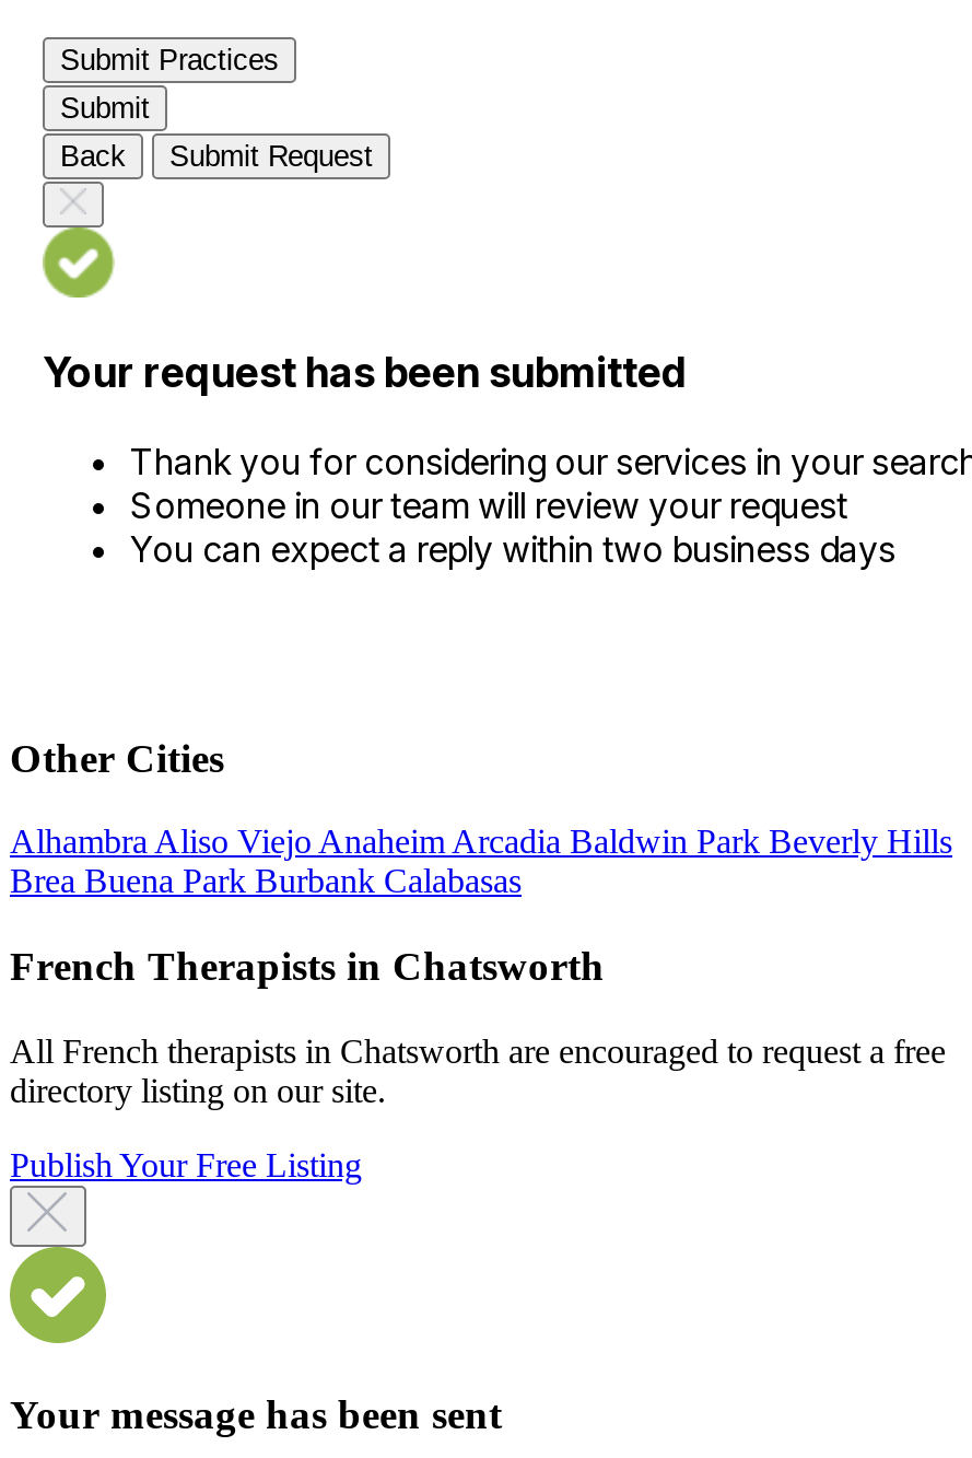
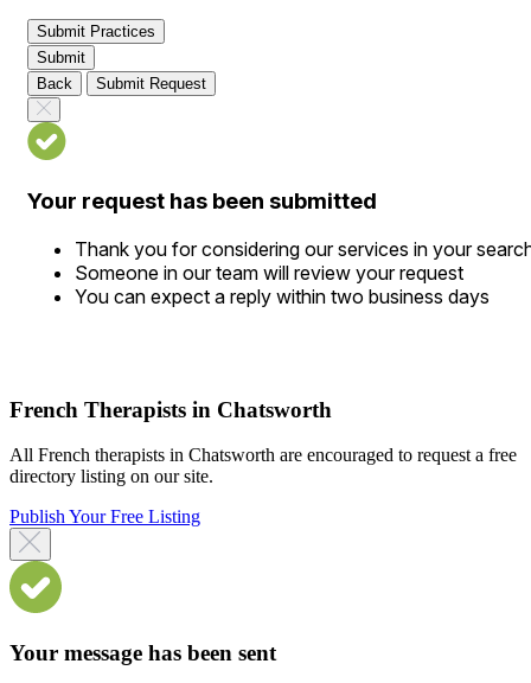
[10,734,952,900] Other Cities | Alhambra Aliso Viejo Anaheim Arcadia Baldwin Park Beverly Hills | Brea Buena Park Burbank Calabasas -> none

